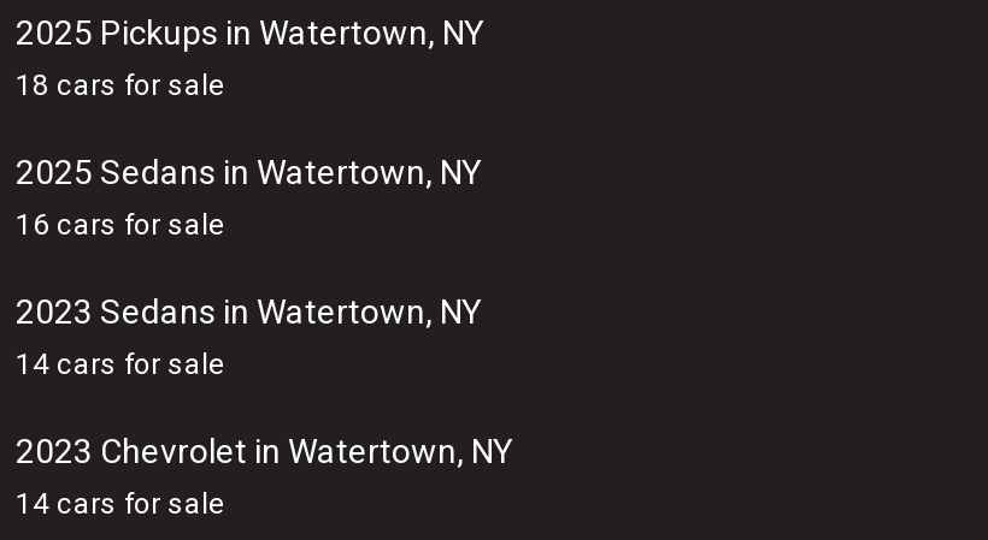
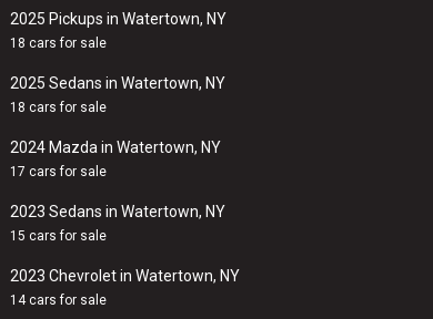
[16,208,225,242] 16 cars for sale -> [10,100,221,179] 18 cars for sale | 2024 Mazda in Watertown, NY | 17 cars for sale
[16,348,225,381] 14 cars for sale -> [10,228,107,244] 15 cars for sale

